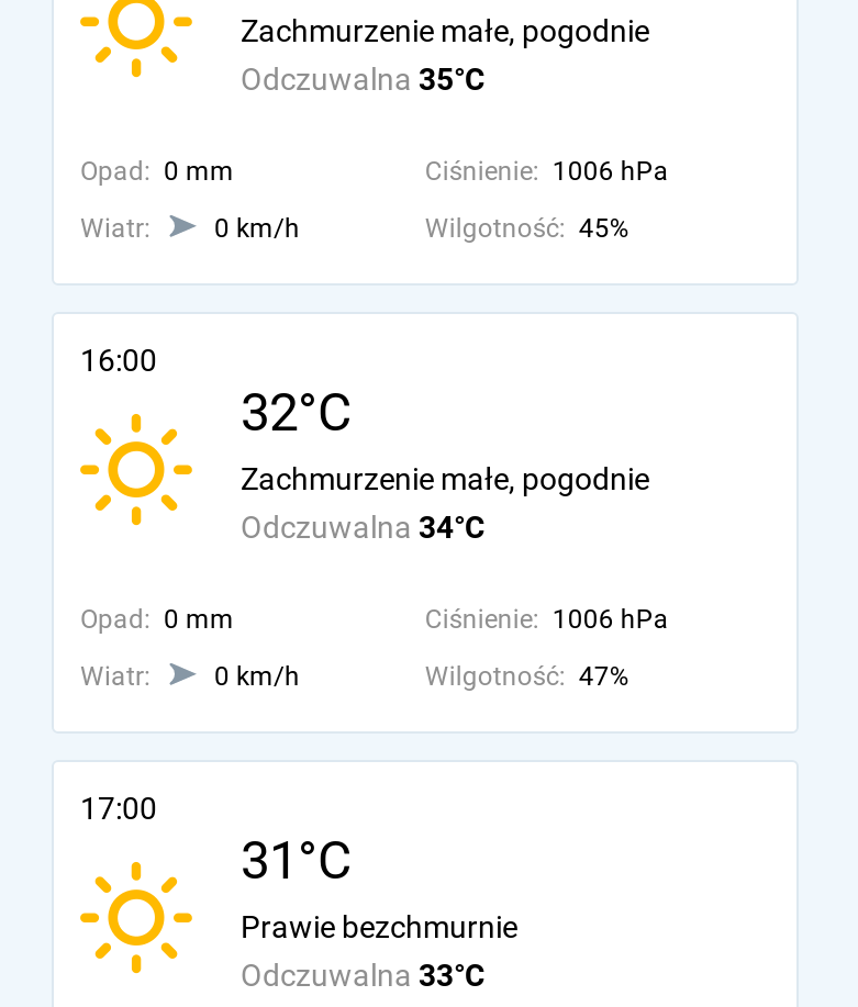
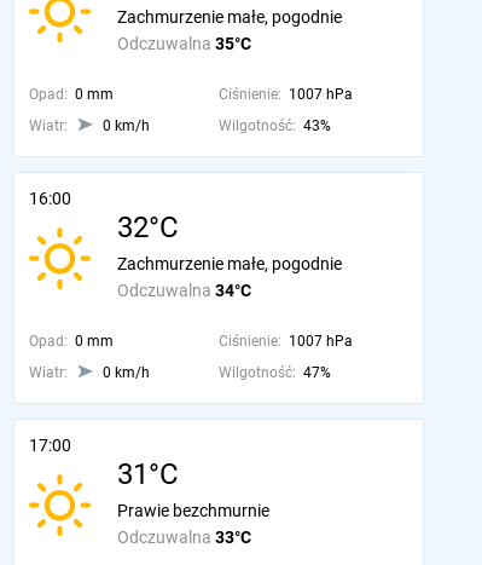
[425,156,669,187] Ciśnienie: 1006 hPa -> [219,86,353,103] Ciśnienie: 1007 hPa
[425,213,629,244] Wilgotność: 45% -> [219,117,331,134] Wilgotność: 43%
[425,604,669,635] Ciśnienie: 1006 hPa -> [219,333,353,350] Ciśnienie: 1007 hPa

